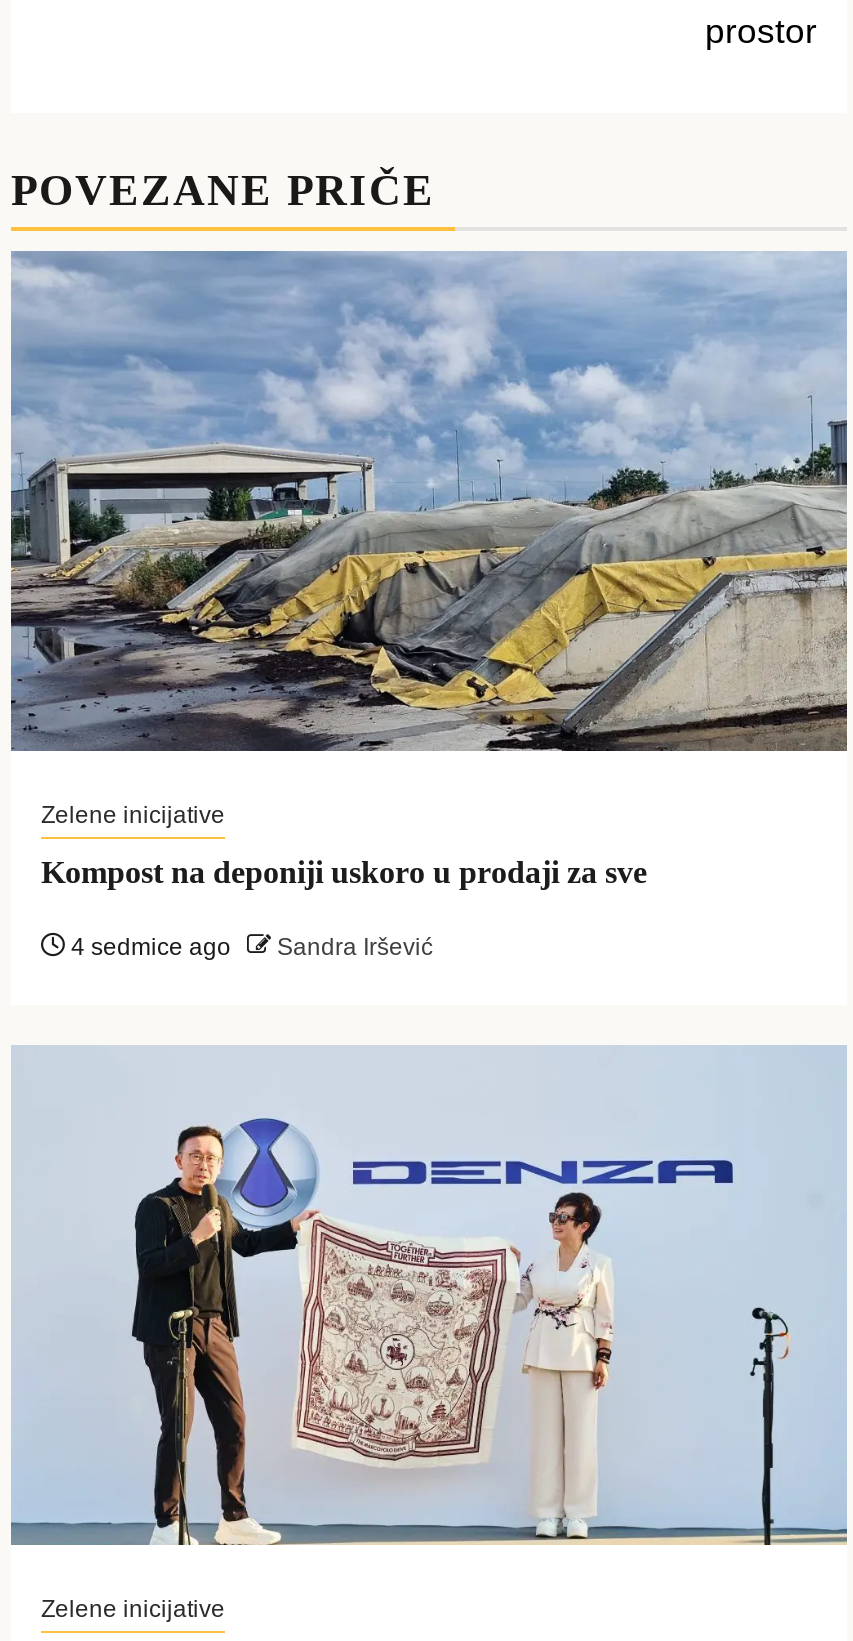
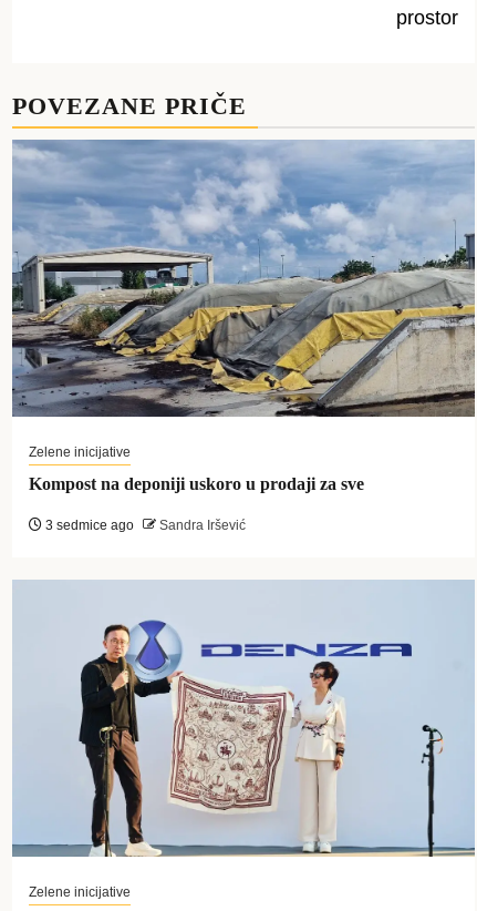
[65,933,433,961] 4 sedmice ago Sandra Iršević -> [42,518,246,533] 3 sedmice ago Sandra Iršević

